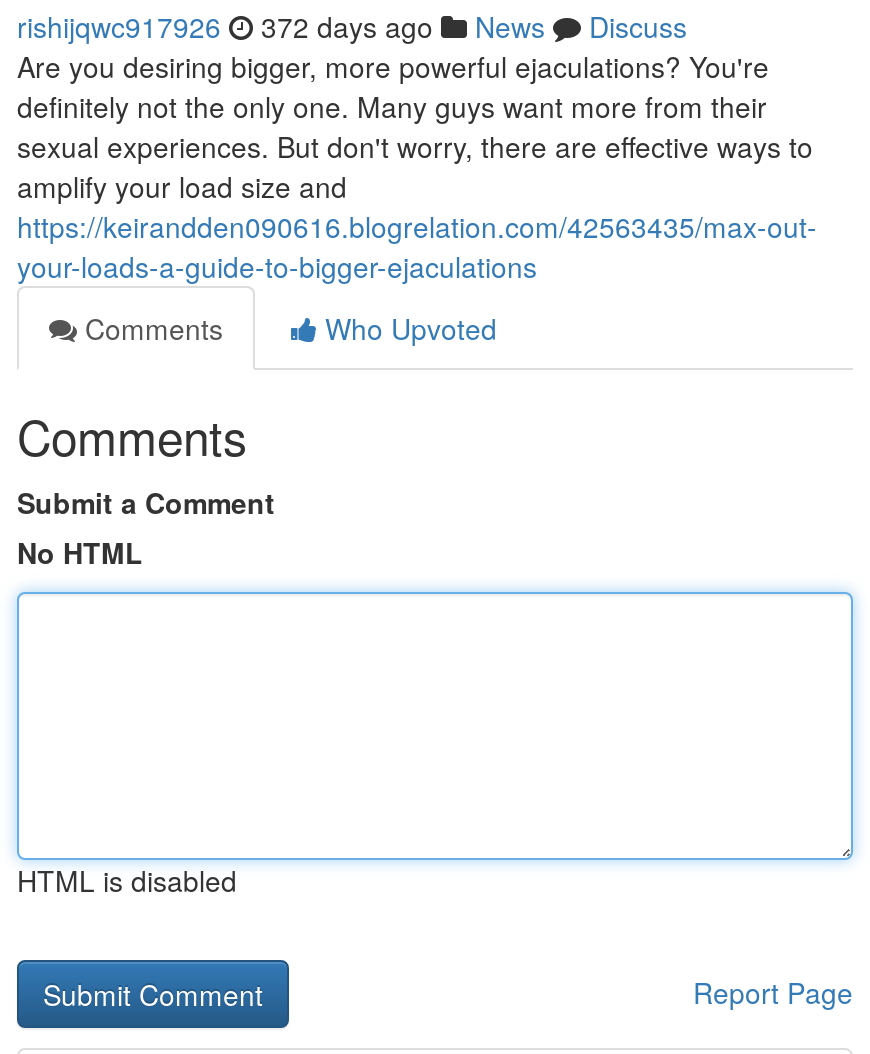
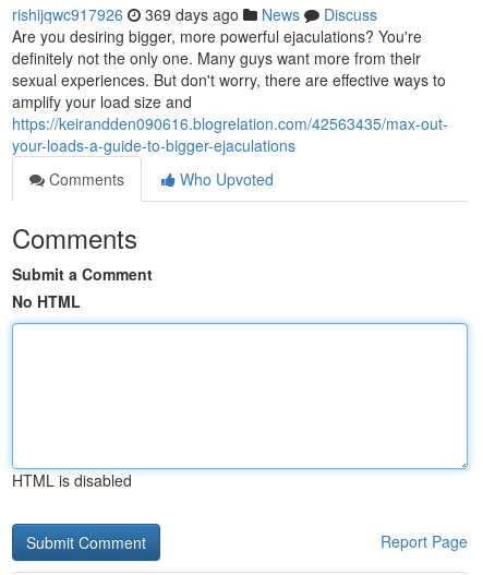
[17,6,687,46] rishijqwc917926 372 days ago News Discuss -> [12,3,377,25] rishijqwc917926 369 days ago News Discuss

